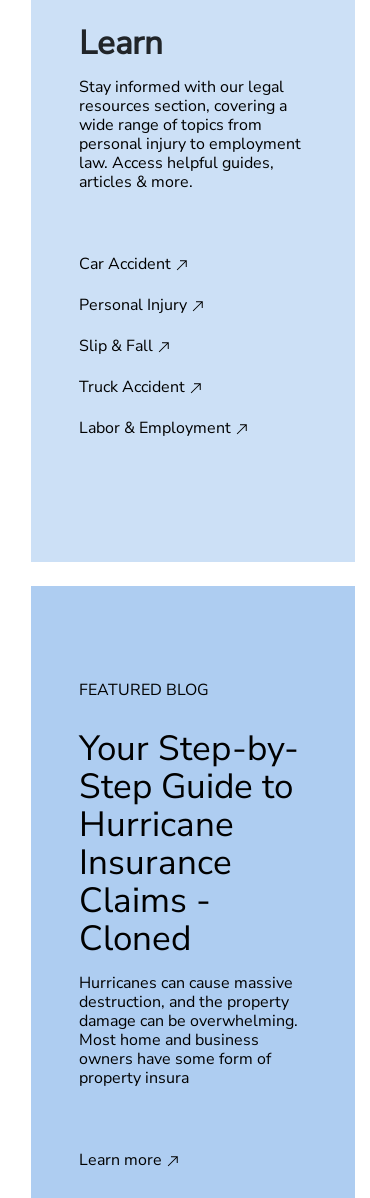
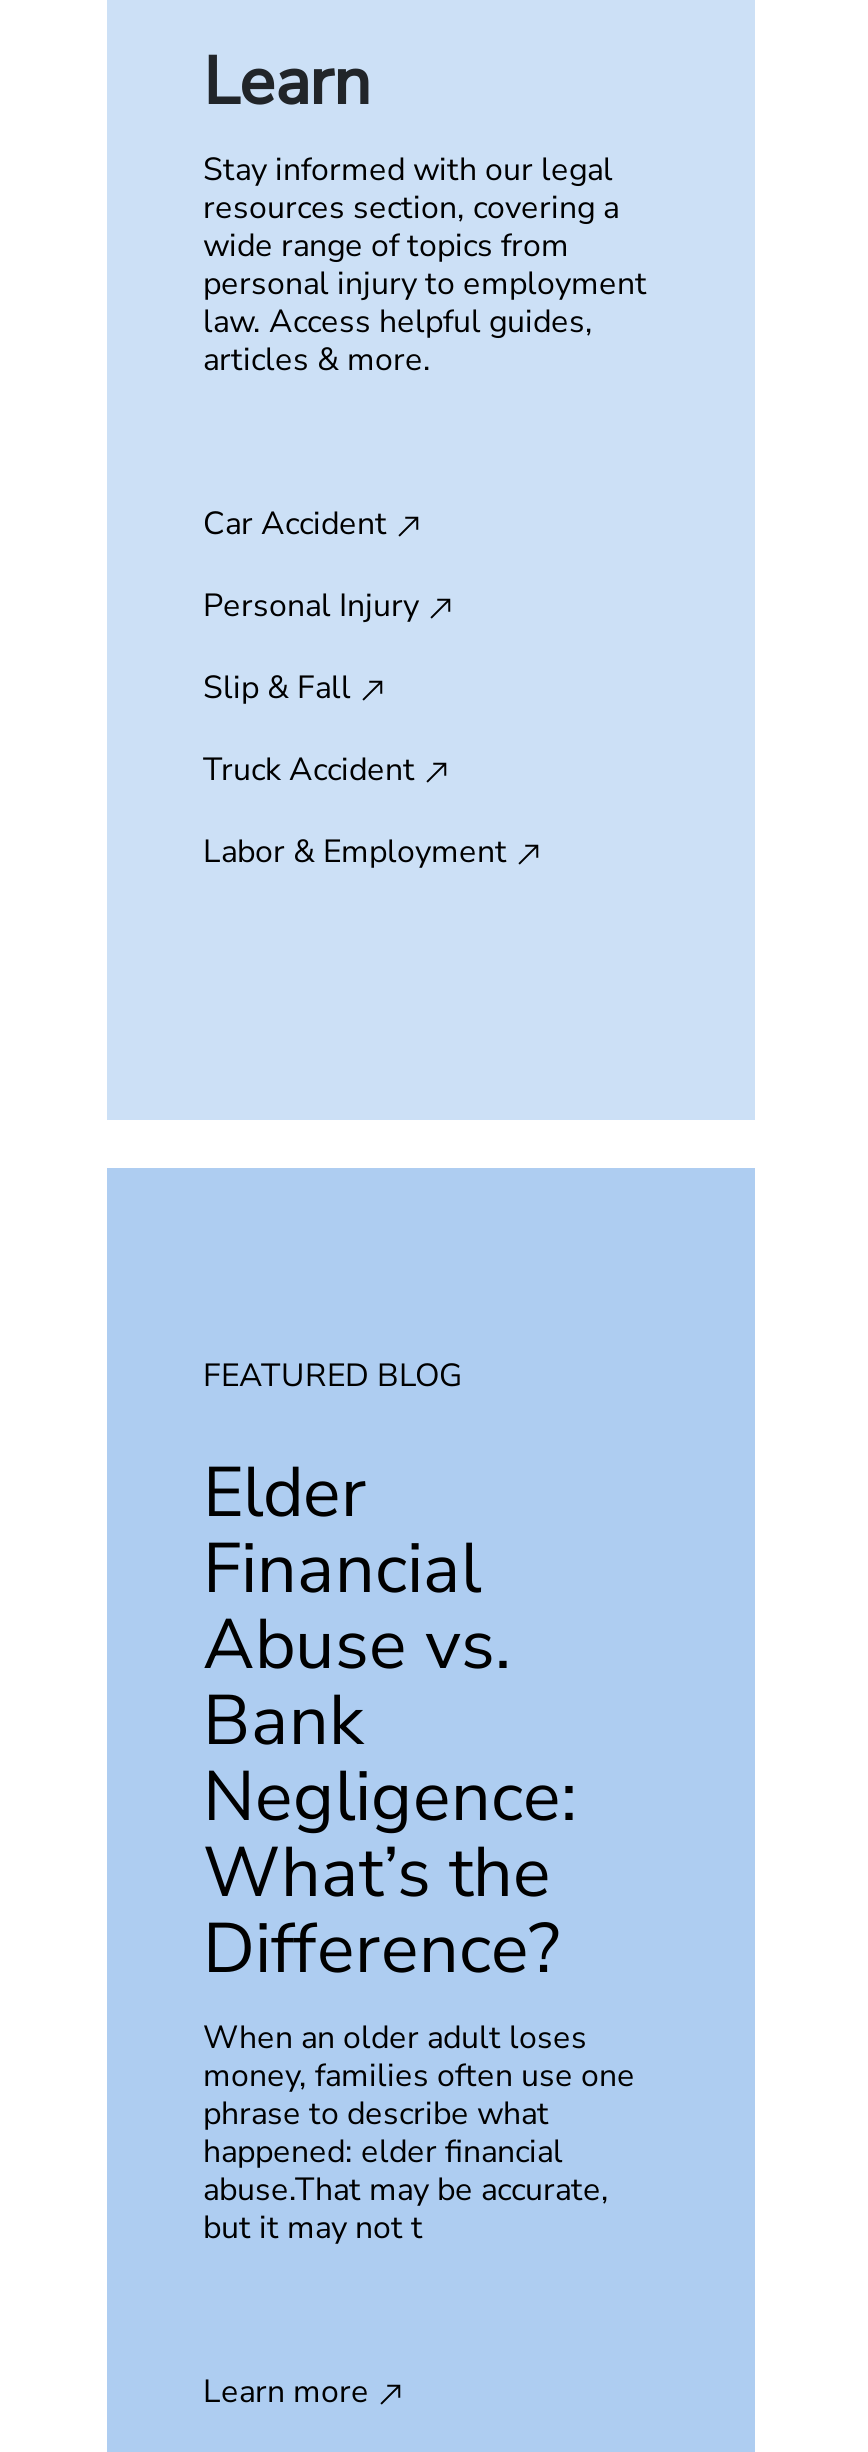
[79,725,299,1089] Your Step-by- | Step Guide to | Hurricane | Insurance | Claims - | Cloned | Hurricanes can cause massive | destruction, and the property | damage can be overwhelming. | Most home and business | owners have some form of | property insura -> [203,1446,635,2250] Elder | Financial | Abuse vs. | Bank | Negligence: | What’s the | Difference? | When an older adult loses | money, families often use one | phrase to describe what | happened: elder financial | abuse.That may be accurate, | but it may not t

